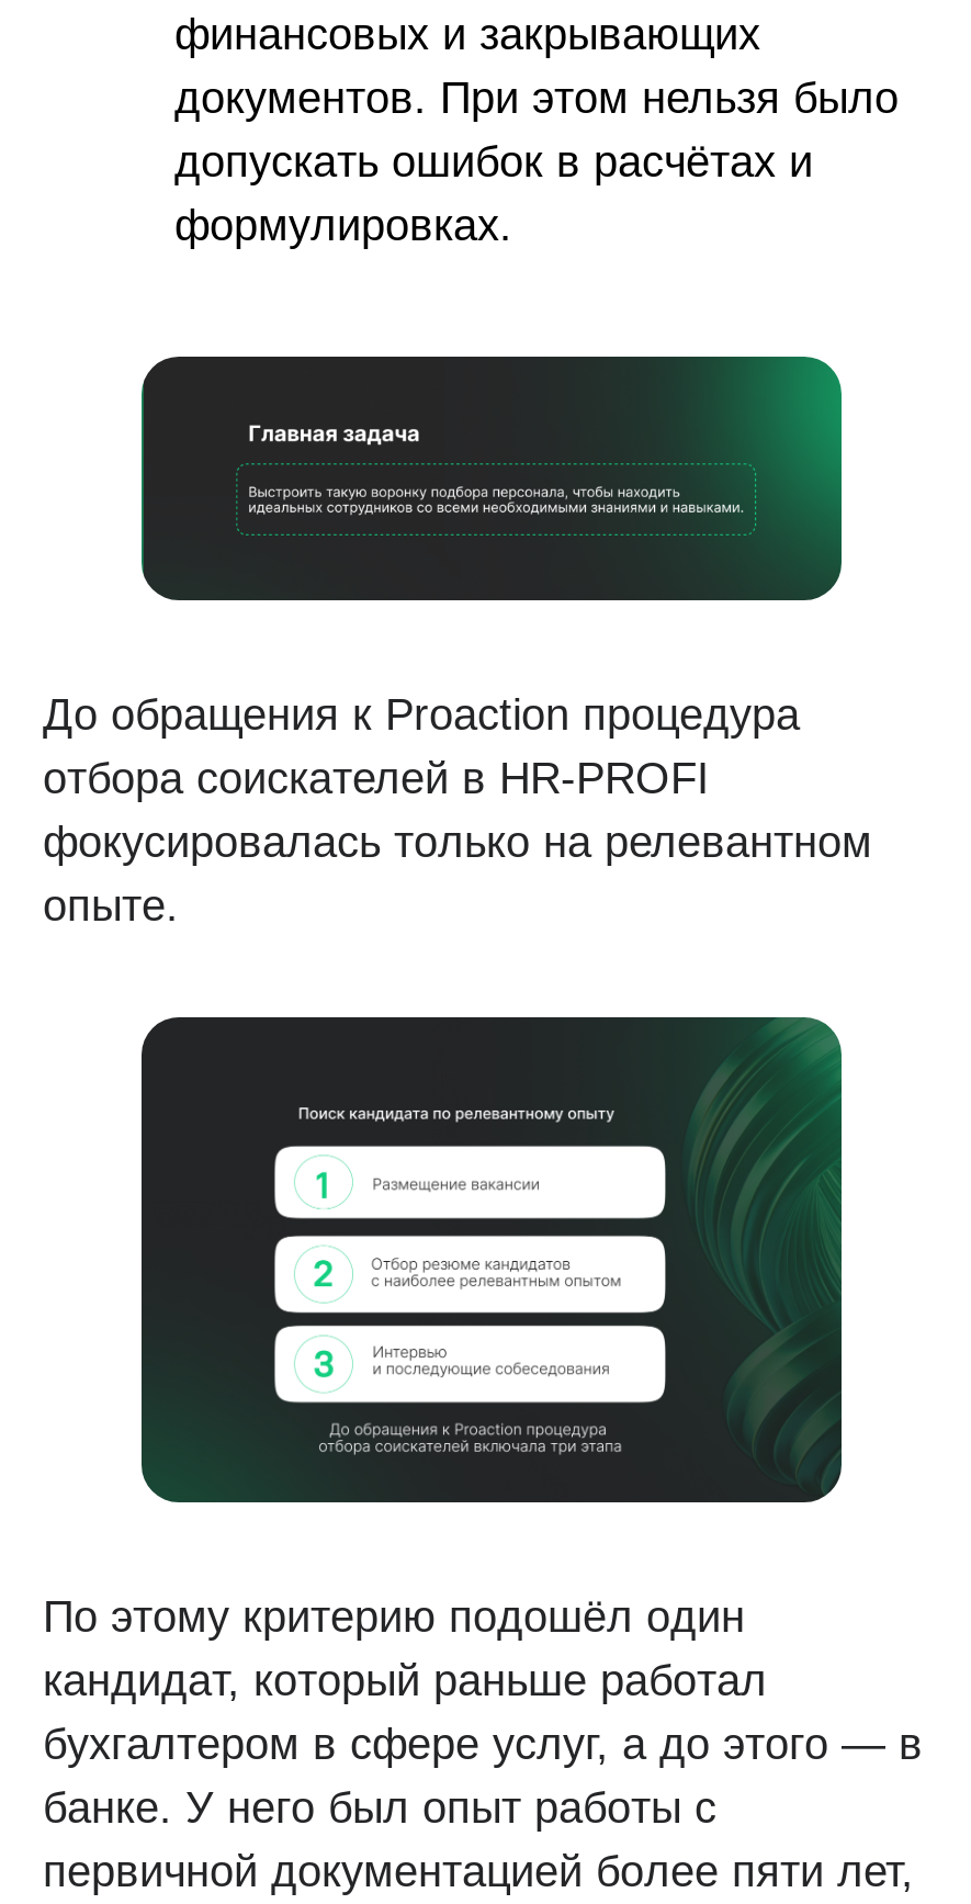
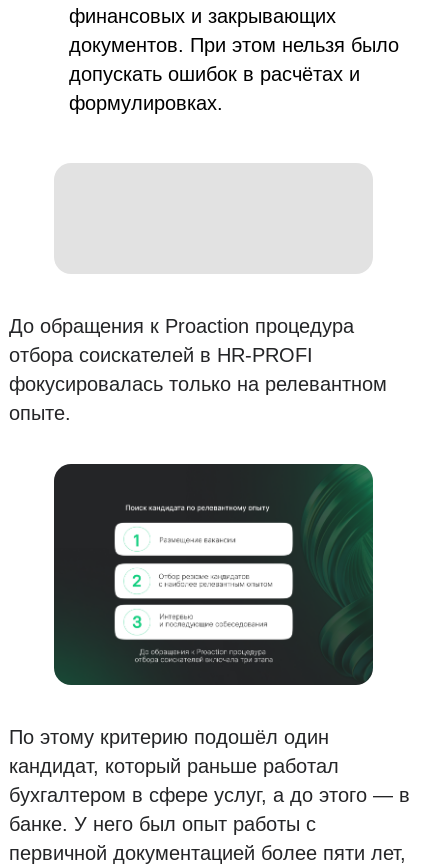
[139,354,844,602] [image] -> none

